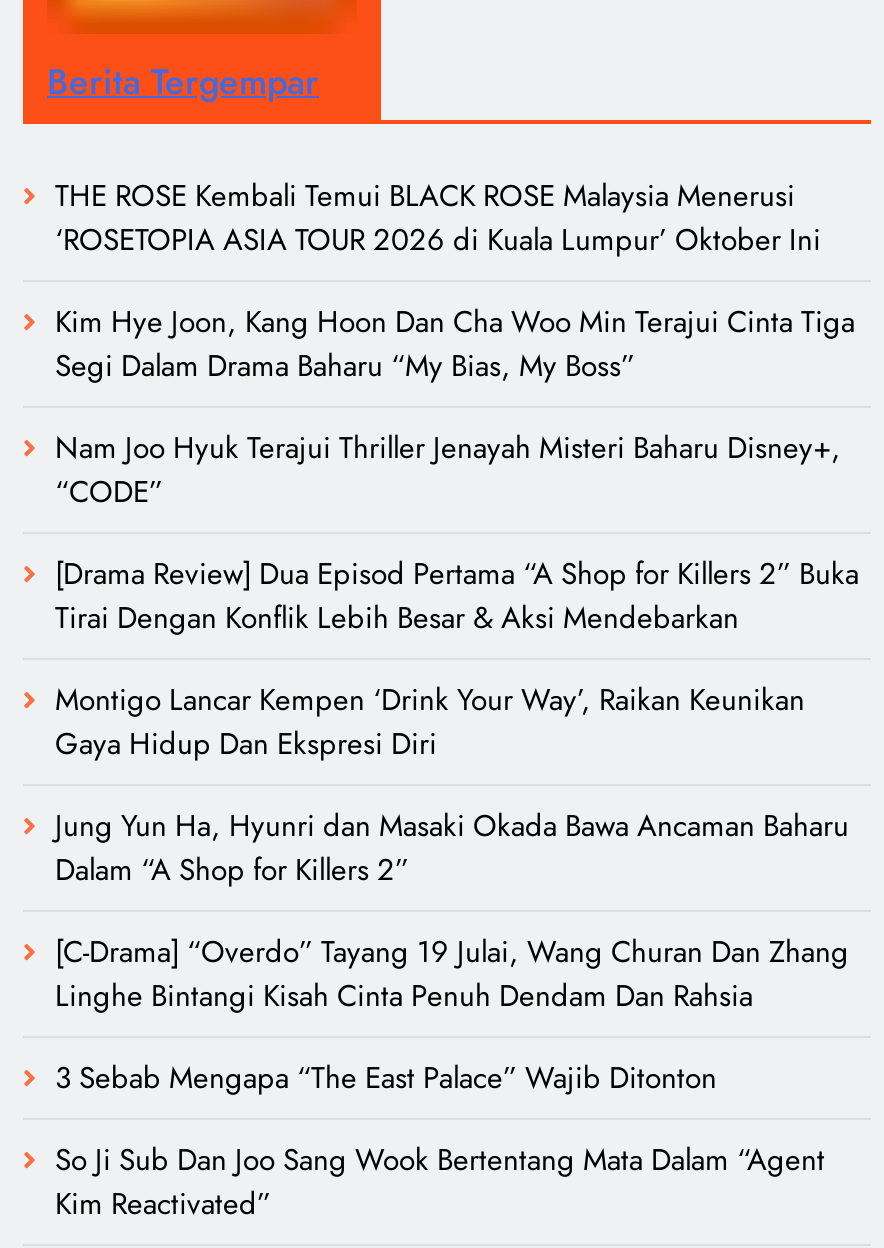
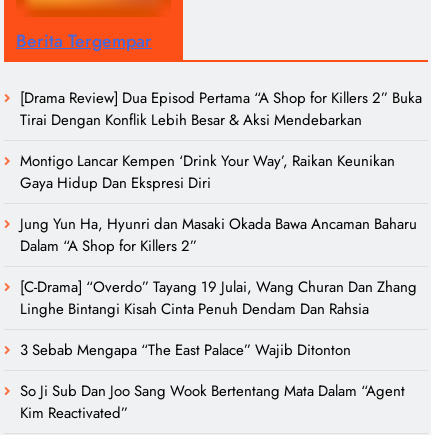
[55,174,855,514] THE ROSE Kembali Temui BLACK ROSE Malaysia Menerusi | ‘ROSETOPIA ASIA TOUR 2026 di Kuala Lumpur’ Oktober Ini | Kim Hye Joon, Kang Hoon Dan Cha Woo Min Terajui Cinta Tiga | Segi Dalam Drama Baharu “My Bias, My Boss” | Nam Joo Hyuk Terajui Thriller Jenayah Misteri Baharu Disney+, | “CODE” -> none

